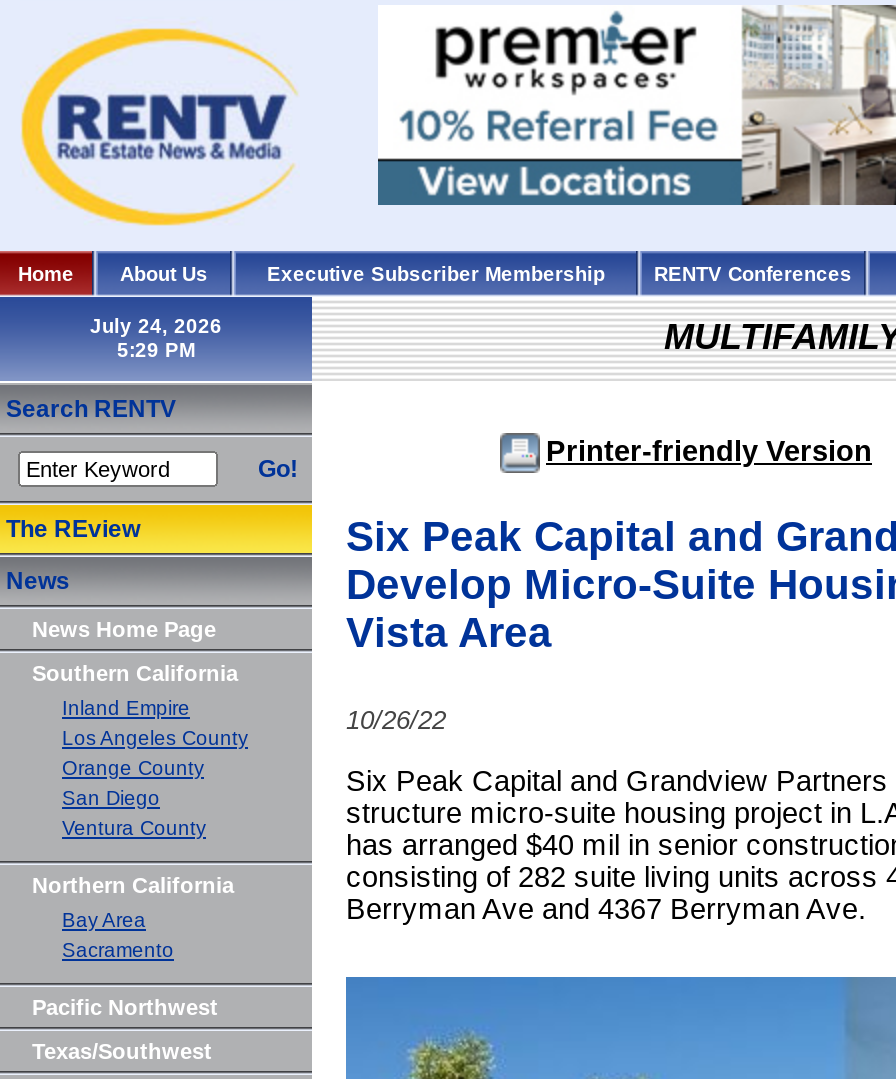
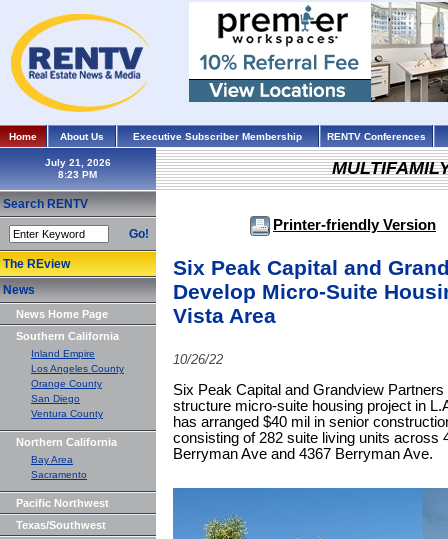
[90,315,222,337] July 24, 2026 -> [45,157,111,168] July 21, 2026

